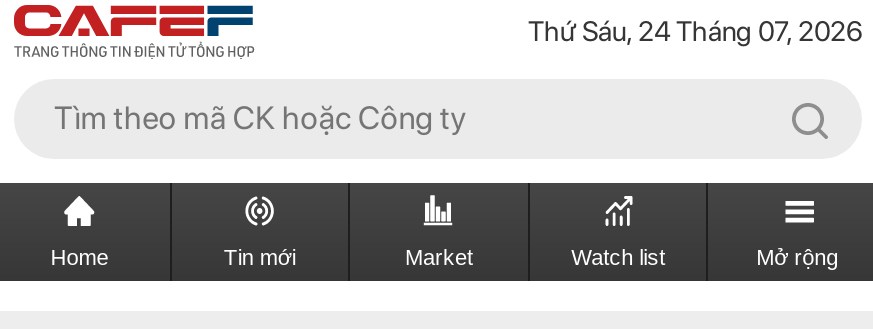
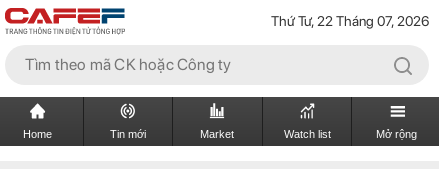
[528,15,862,47] Thứ Sáu, 24 Tháng 07, 2026 -> [271,13,429,29] Thứ Tư, 22 Tháng 07, 2026

